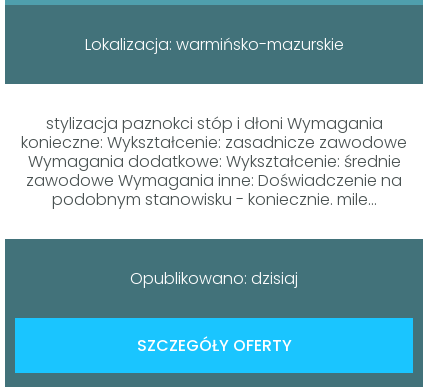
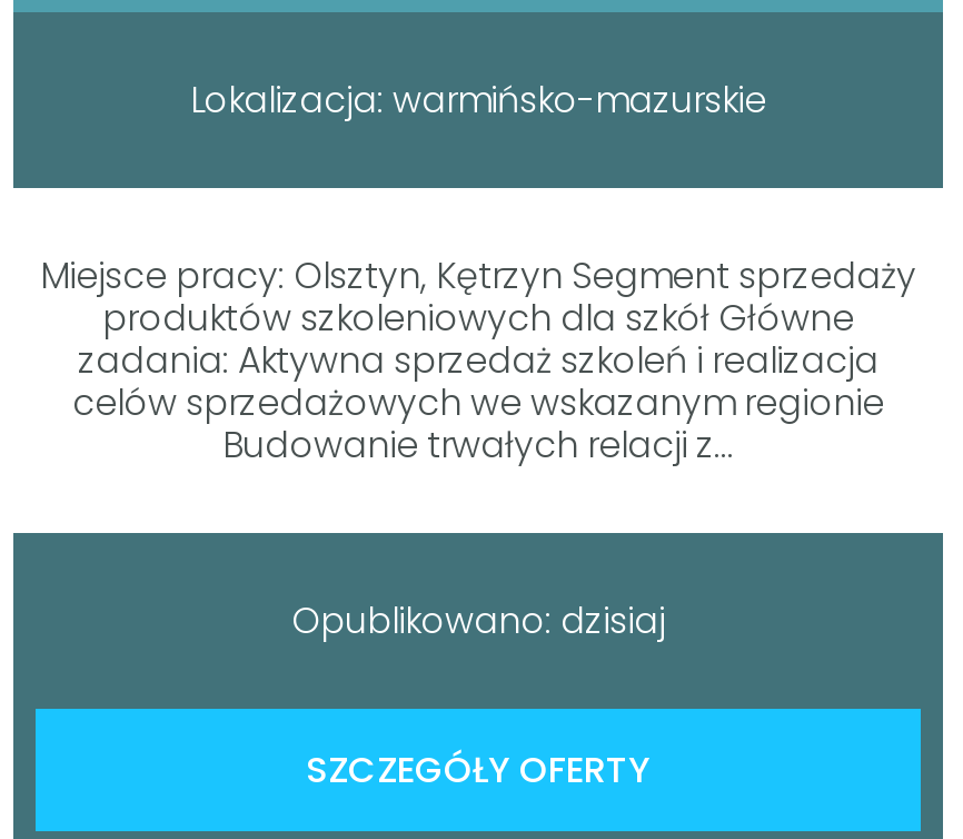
[21,112,407,211] stylizacja paznokci stóp i dłoni Wymagania | konieczne: Wykształcenie: zasadnicze zawodowe | Wymagania dodatkowe: Wykształcenie: średnie | zawodowe Wymagania inne: Doświadczenie na | podobnym stanowisku - koniecznie. mile... -> [40,249,916,470] Miejsce pracy: Olsztyn, Kętrzyn Segment sprzedaży | produktów szkoleniowych dla szkół Główne | zadania: Aktywna sprzedaż szkoleń i realizacja | celów sprzedażowych we wskazanym regionie | Budowanie trwałych relacji z...

